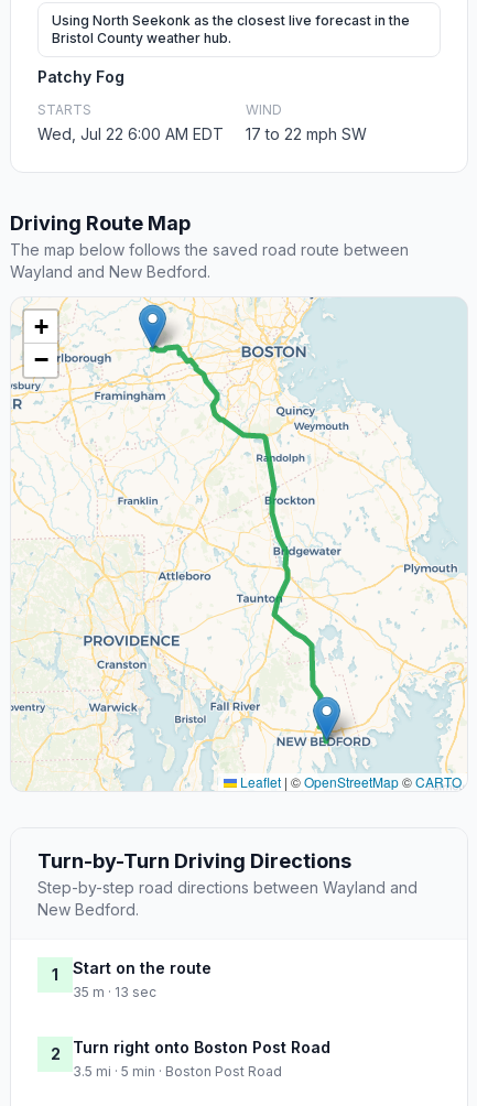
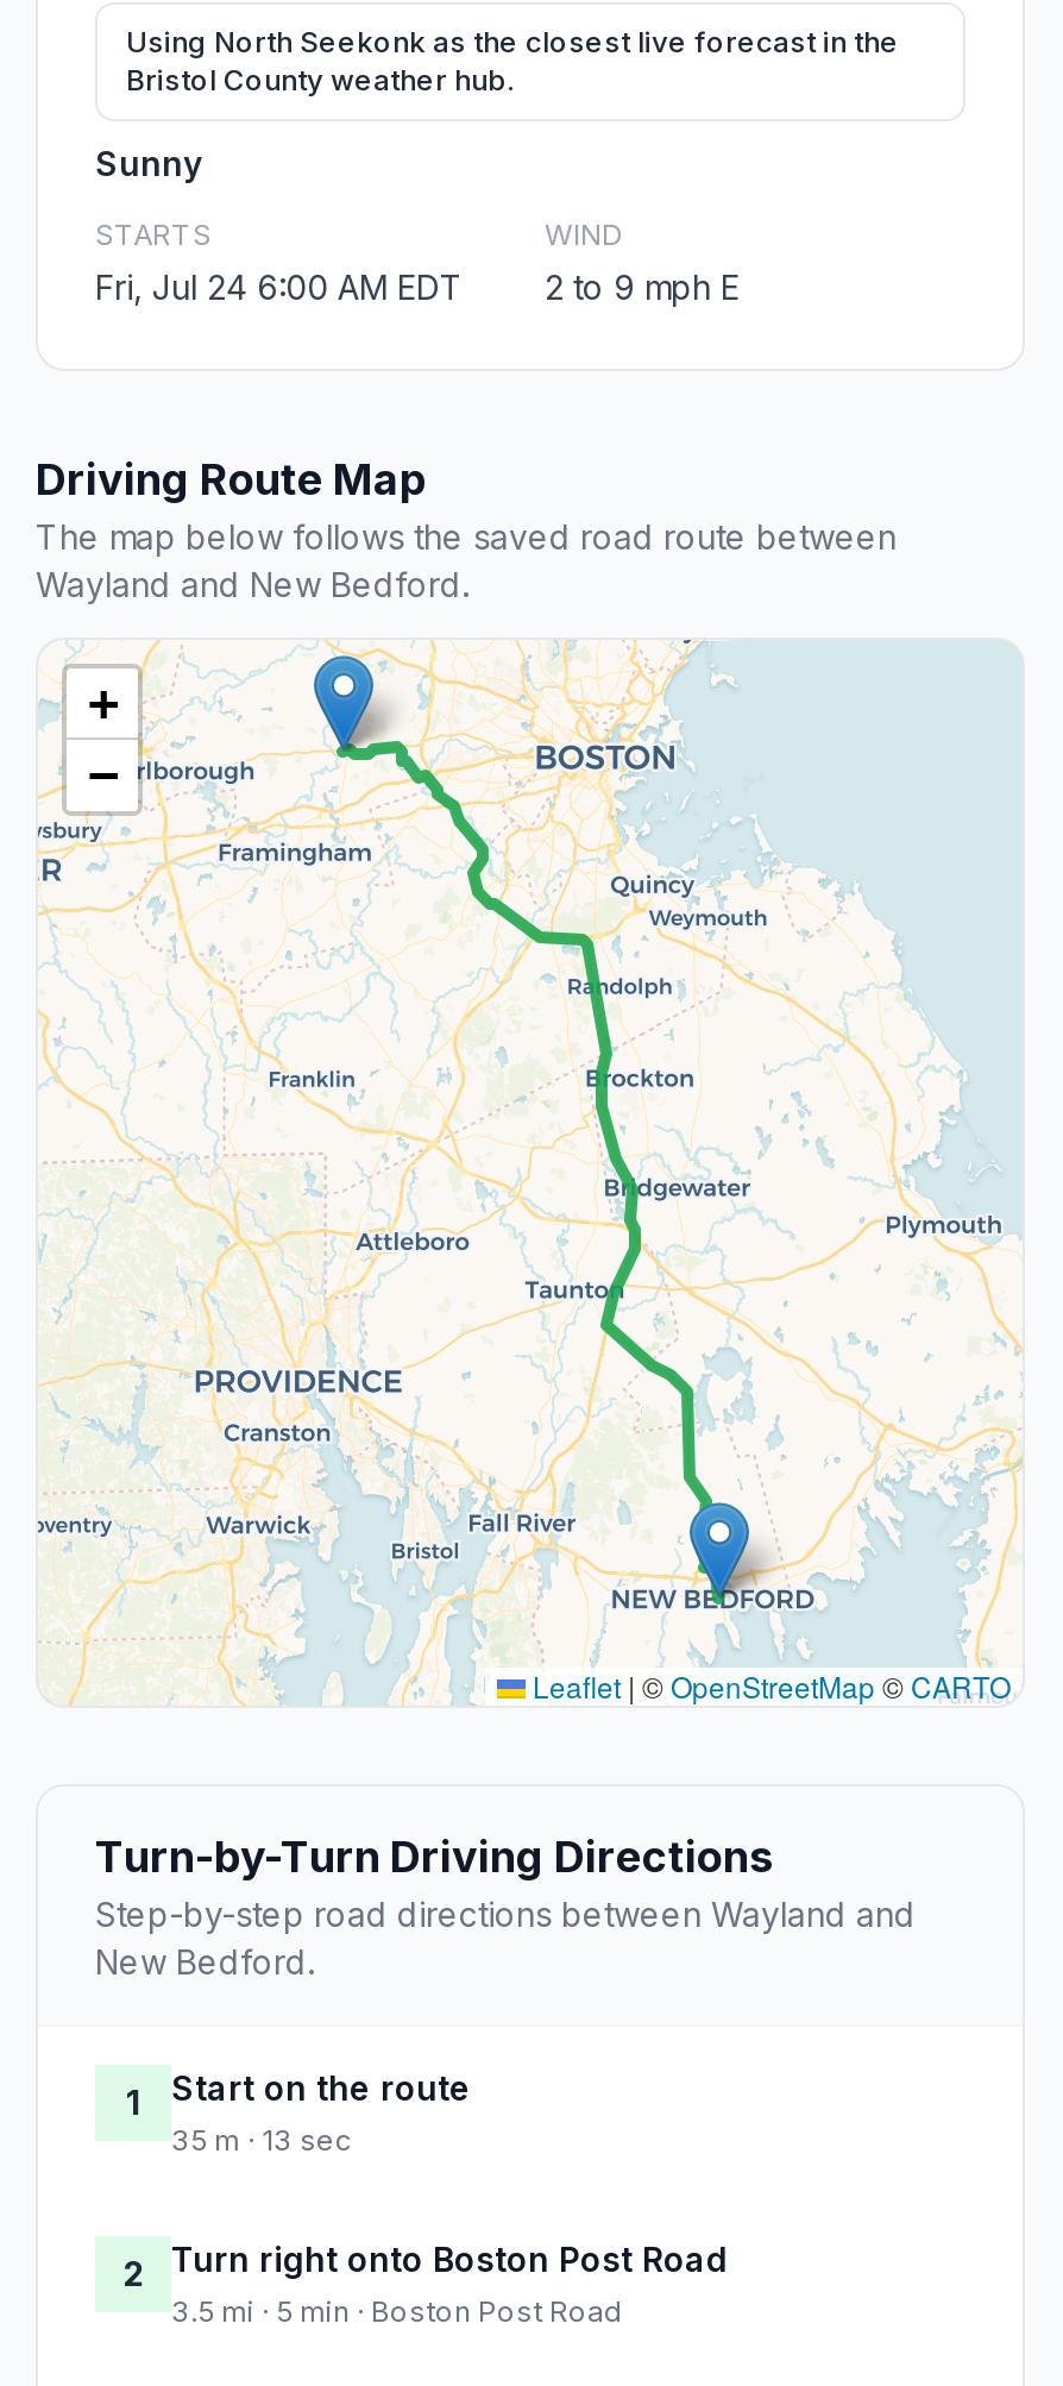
[37,67,124,86] Patchy Fog -> [95,143,202,184] Sunny
[37,125,224,143] Wed, Jul 22 6:00 AM EDT -> [95,267,464,307] Fri, Jul 24 6:00 AM EDT
[246,125,367,143] 17 to 22 mph SW -> [545,267,740,307] 2 to 9 mph E

